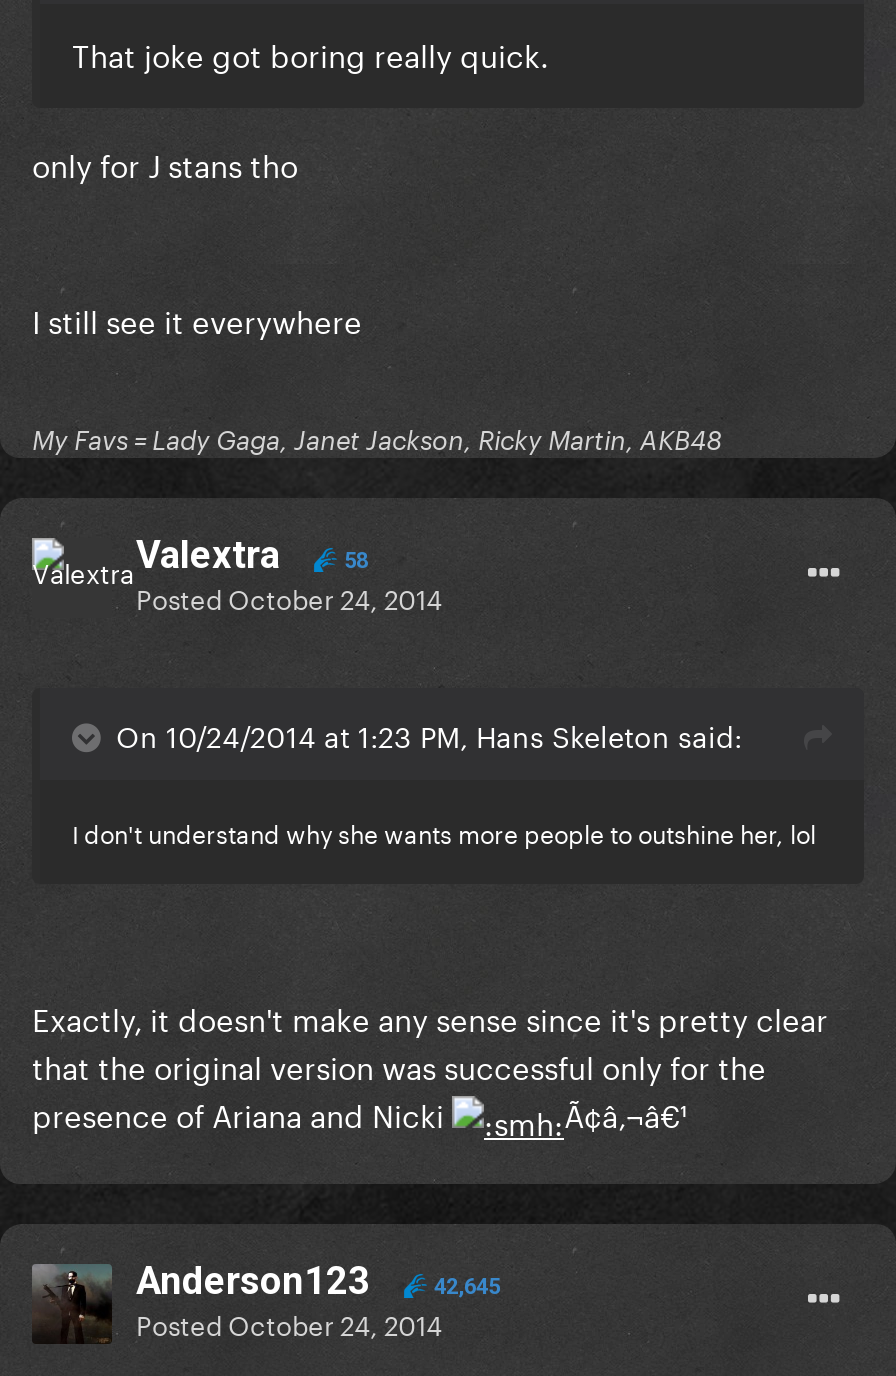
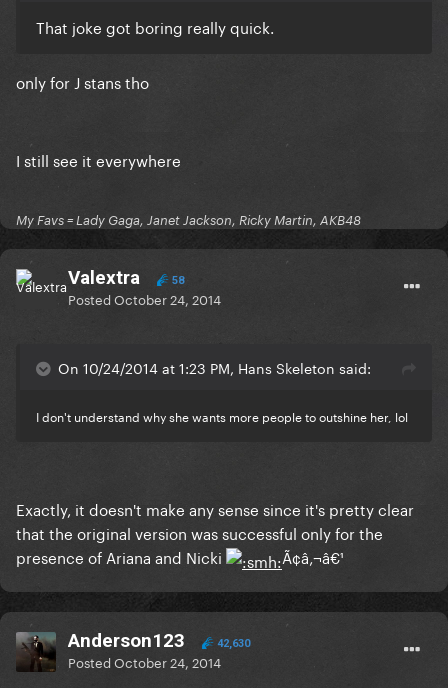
[428,1275,500,1301] 42,645 -> [214,637,250,650] 42,630

